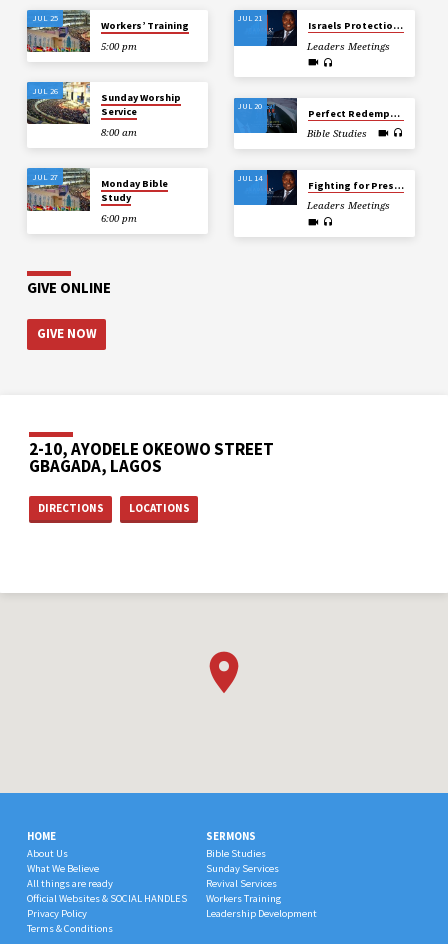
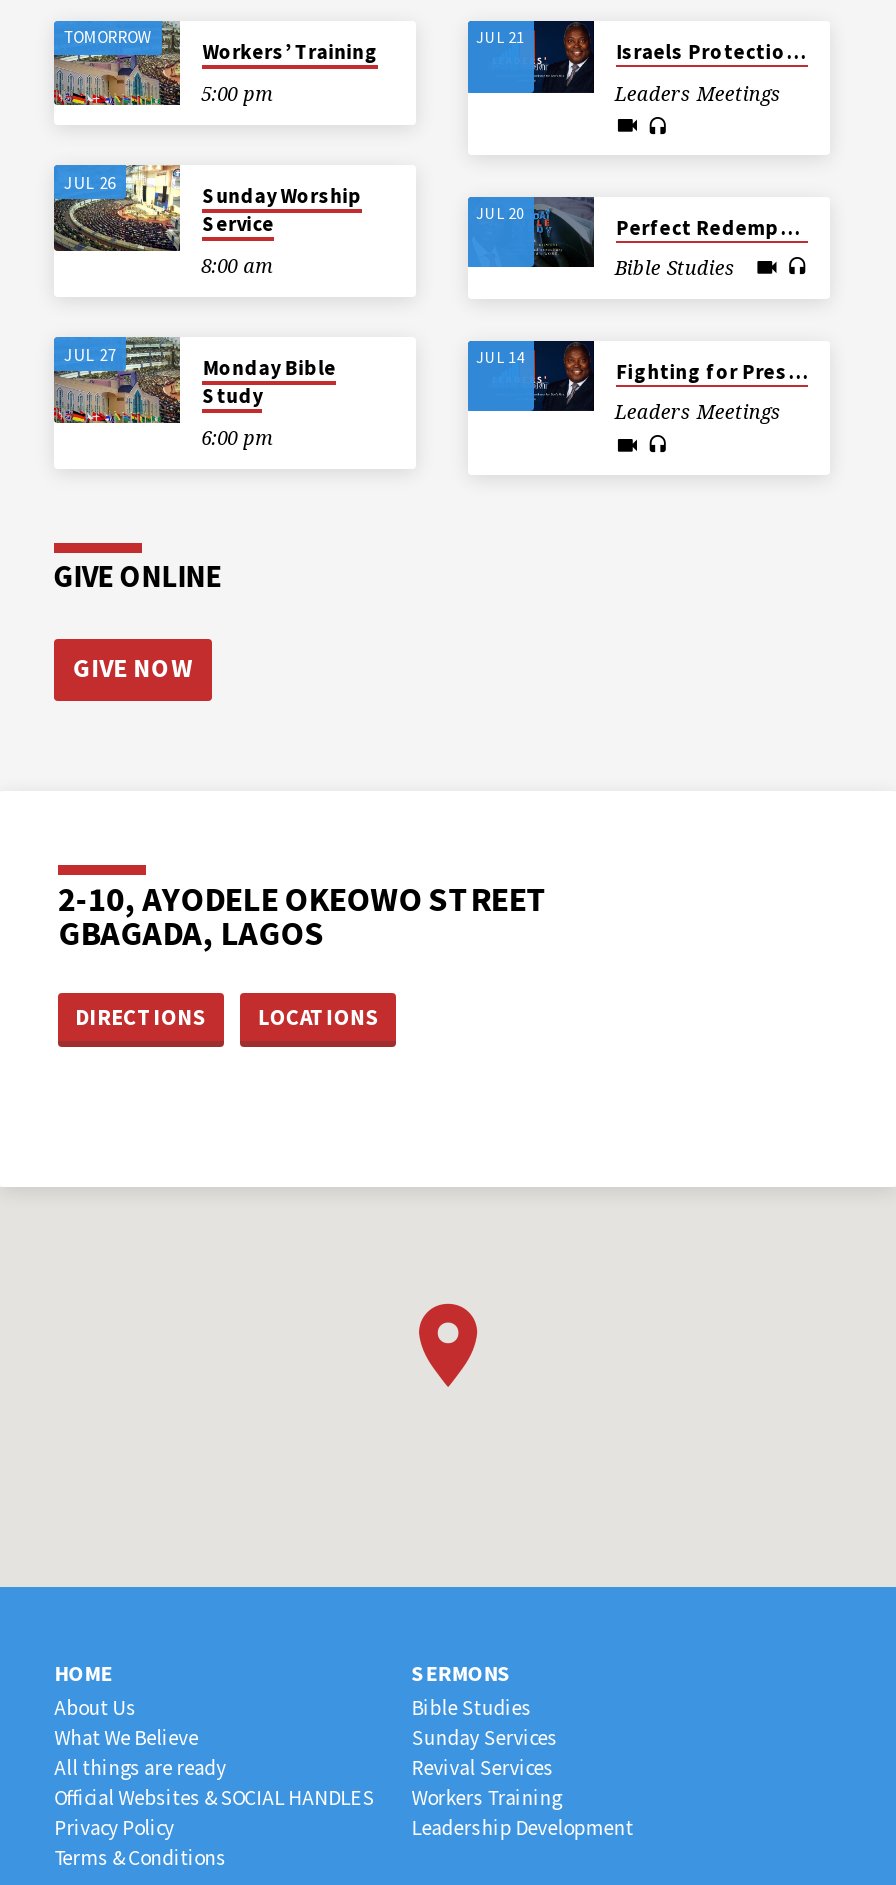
[32,12,58,23] JUL 25 -> [64,26,152,48] TOMORROW

